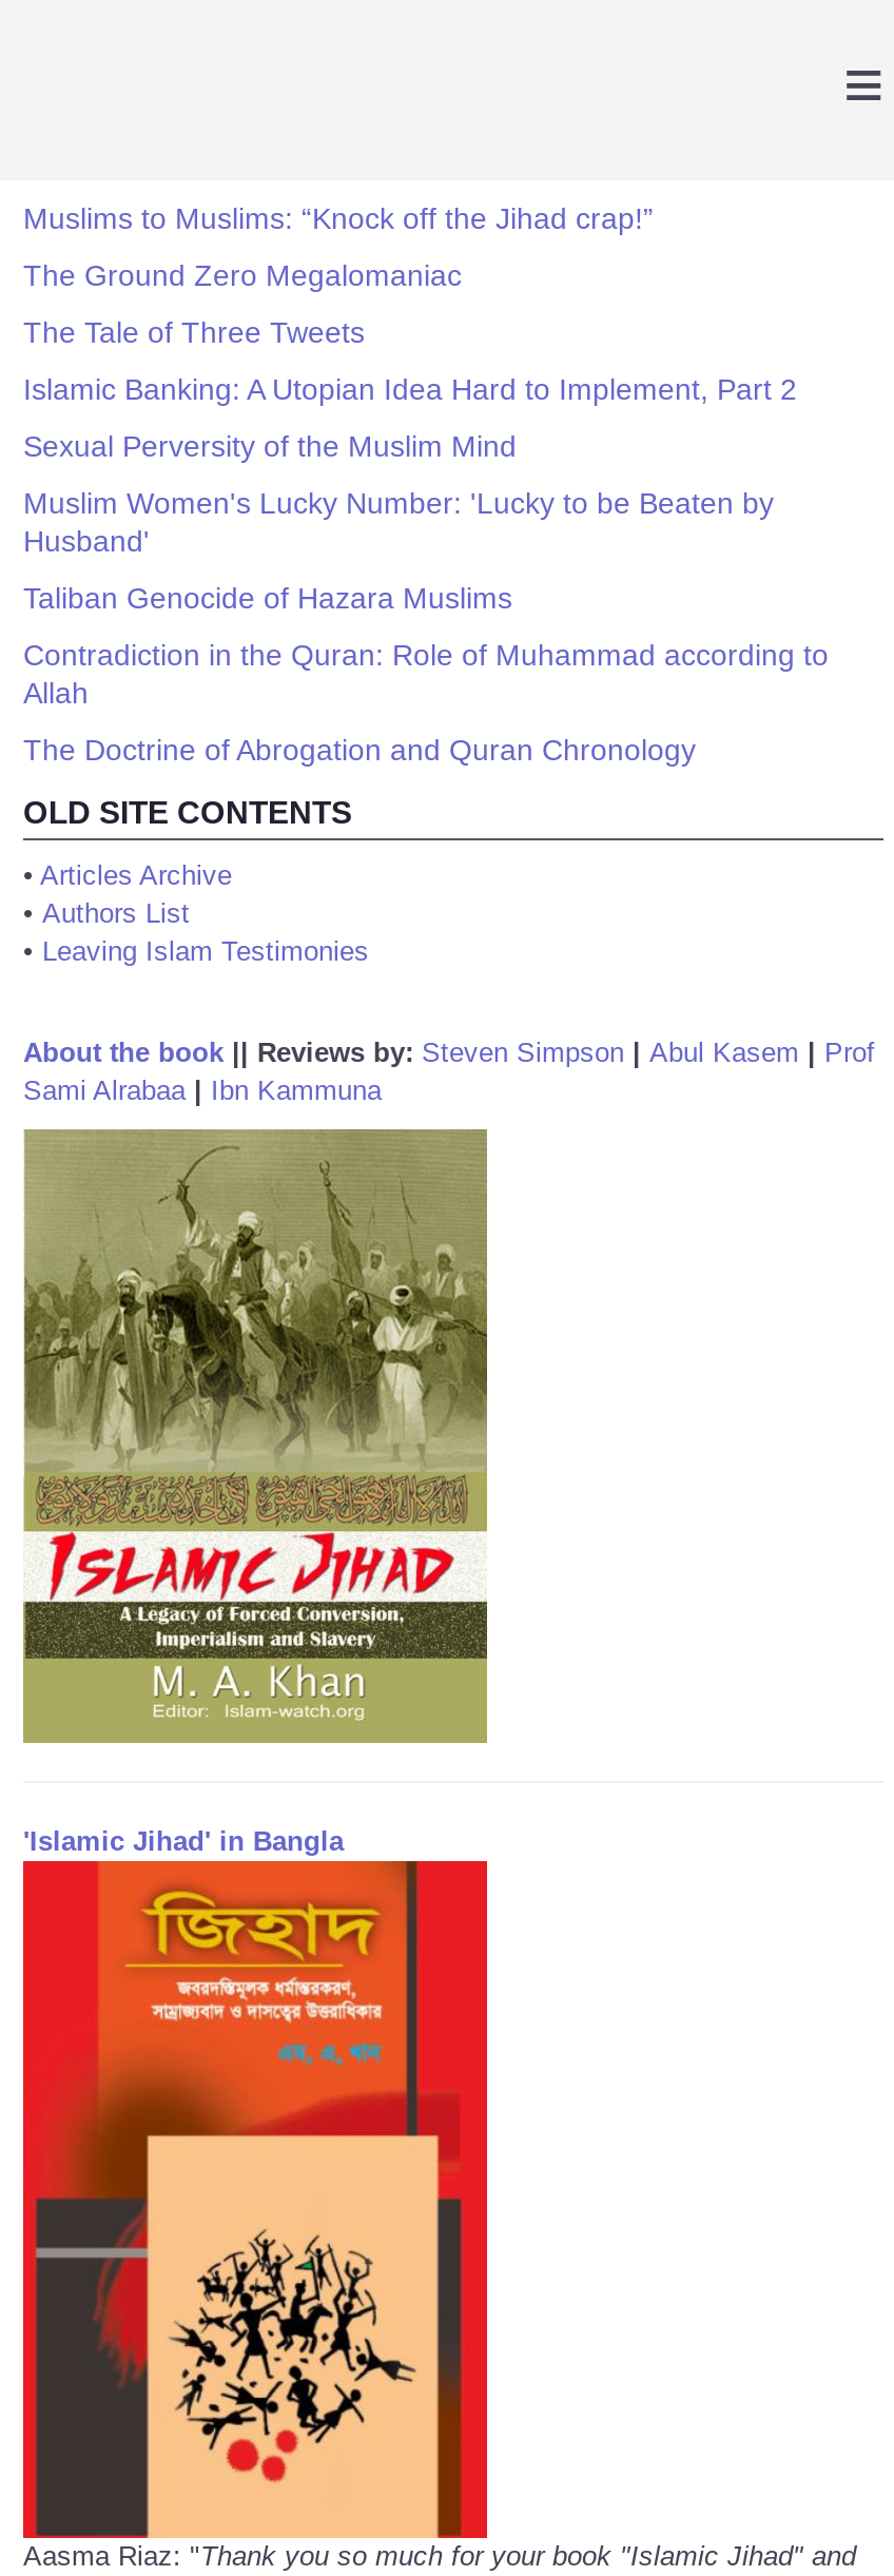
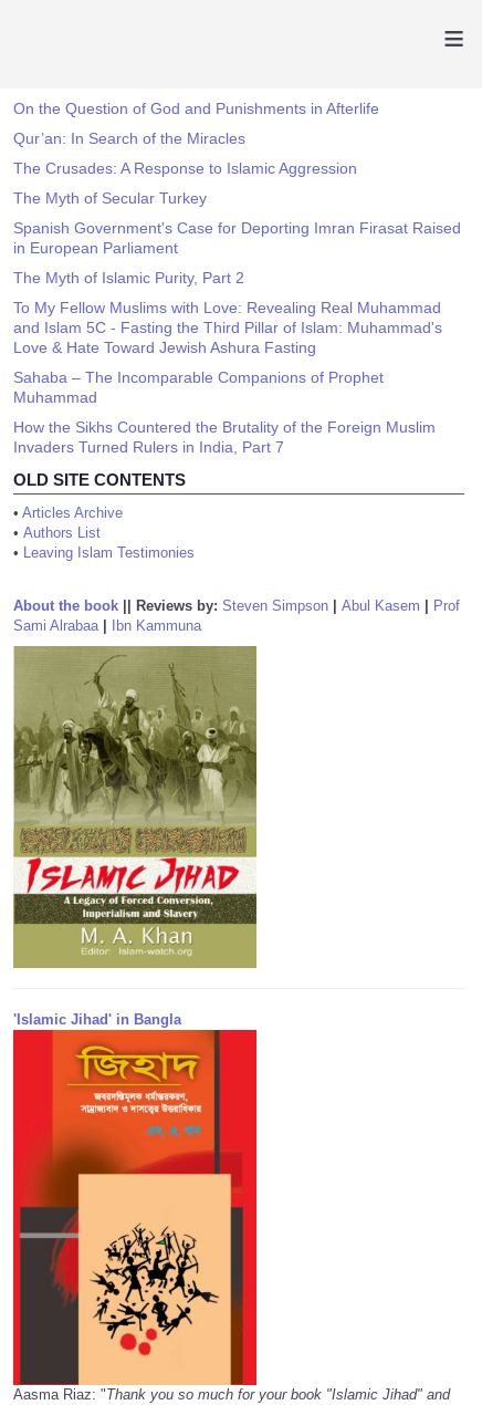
[23,201,654,235] Muslims to Muslims: “Knock off the Jihad crap!” -> [13,100,379,117] On the Question of God and Punishments in Afterlife
[23,258,462,292] The Ground Zero Megalomaniac -> [13,129,245,147] Qur’an: In Search of the Miracles
[23,315,365,349] The Tale of Three Tweets -> [13,159,357,177] The Crusades: A Response to Islamic Aggression
[23,372,797,406] Islamic Banking: A Utopian Idea Hard to Implement, Part 2 -> [13,189,207,207] The Myth of Secular Turkey
[23,429,517,463] Sexual Perversity of the Muslim Mind -> [13,219,461,257] Spanish Government's Case for Deporting Imran Firasat Raised | in European Parliament
[23,486,774,558] Muslim Women's Lucky Number: 'Lucky to be Beaten by | Husband' -> [13,269,244,287] The Myth of Islamic Purity, Part 2
[23,581,512,615] Taliban Genocide of Hazara Muslims -> [13,299,442,356] To My Fellow Muslims with Love: Revealing Real Muhammad | and Islam 5C - Fasting the Third Pillar of Islam: Muhammad's | Love & Hate Toward Jewish Ashura Fasting
[23,638,829,710] Contradiction in the Quran: Role of Muhammad according to | Allah -> [13,368,384,406] Sahaba – The Incomparable Companions of Prophet | Muhammad
[23,733,696,767] The Doctrine of Abrogation and Quran Chronology -> [13,418,436,456] How the Sikhs Countered the Brutality of the Foreign Muslim | Invaders Turned Rulers in India, Part 7

